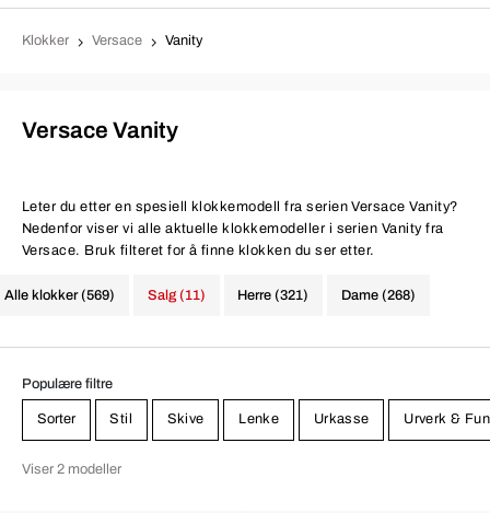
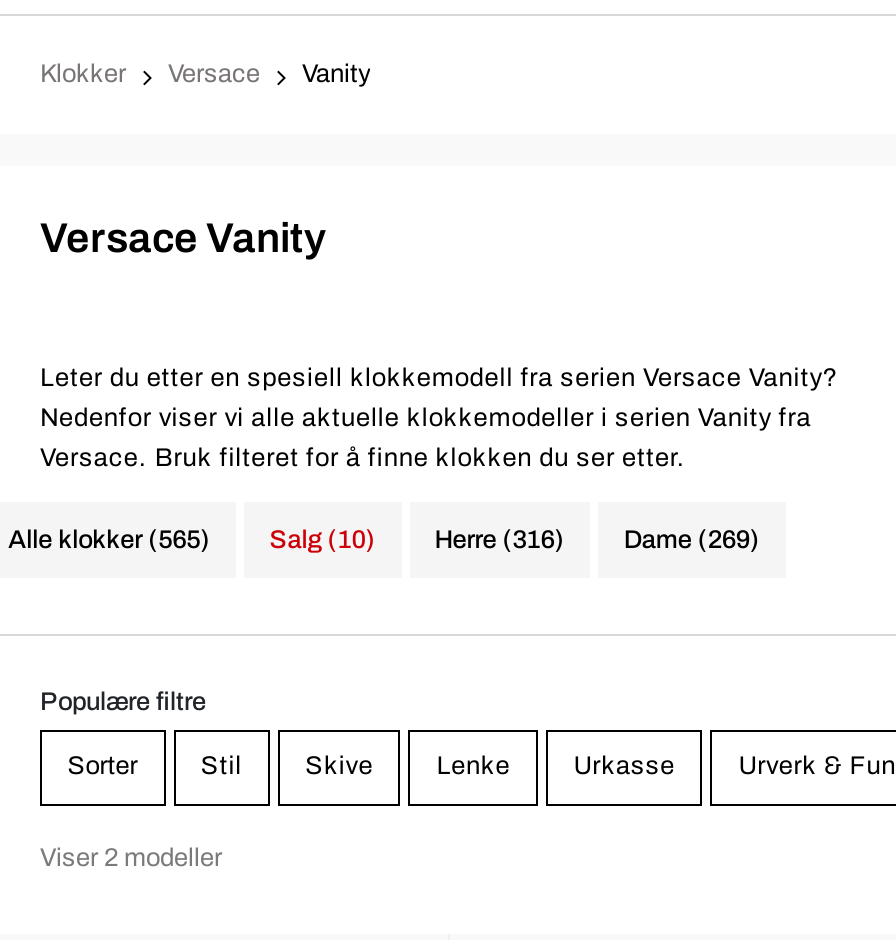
[4,287,115,303] Alle klokker (569) -> [8,526,210,554] Alle klokker (565)
[147,287,205,303] Salg (11) -> [269,526,375,554] Salg (10)
[238,287,309,303] Herre (321) -> [435,526,565,554] Herre (316)
[341,287,416,303] Dame (268) -> [624,526,760,554] Dame (269)

